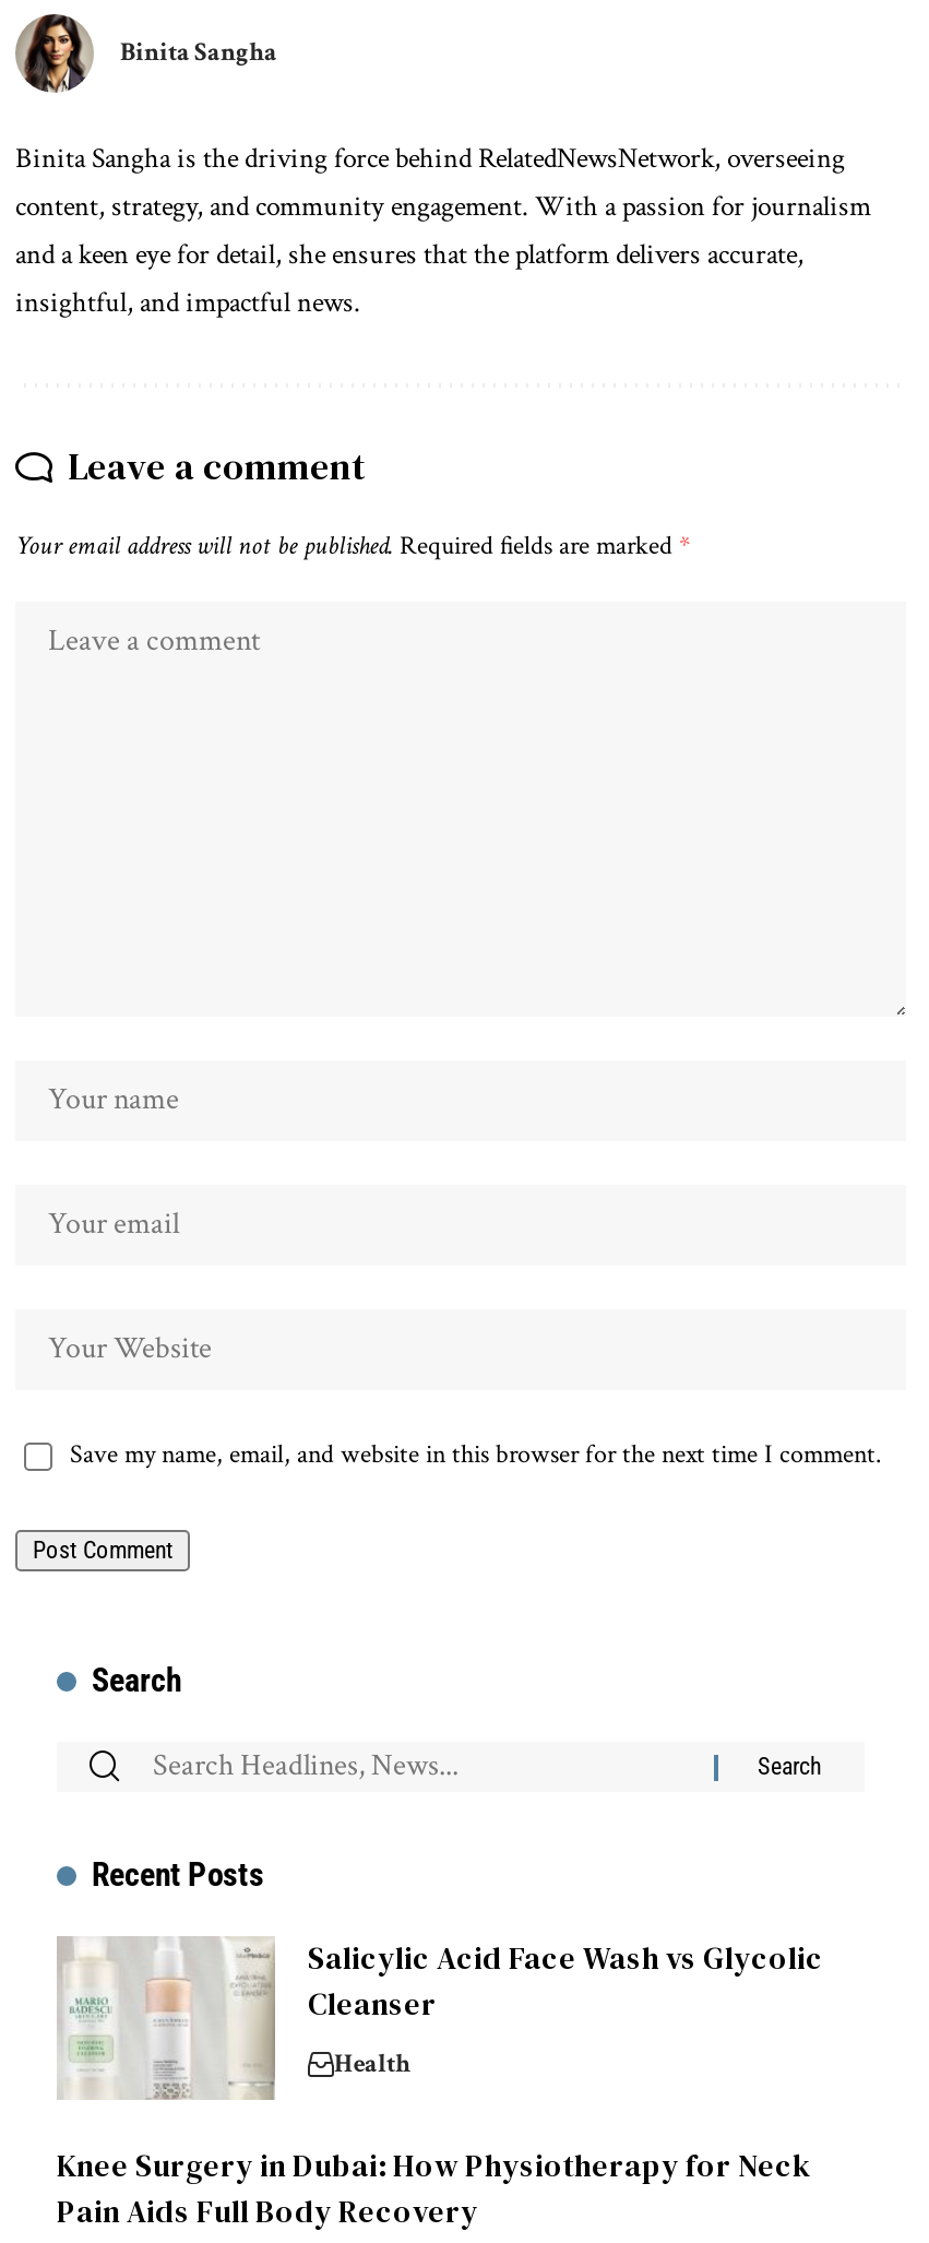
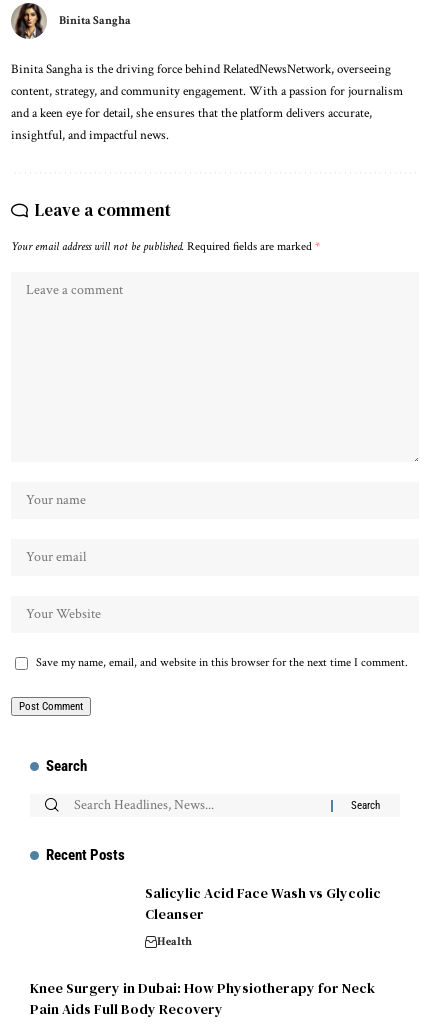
[55,1934,277,2102] [image] -> none

